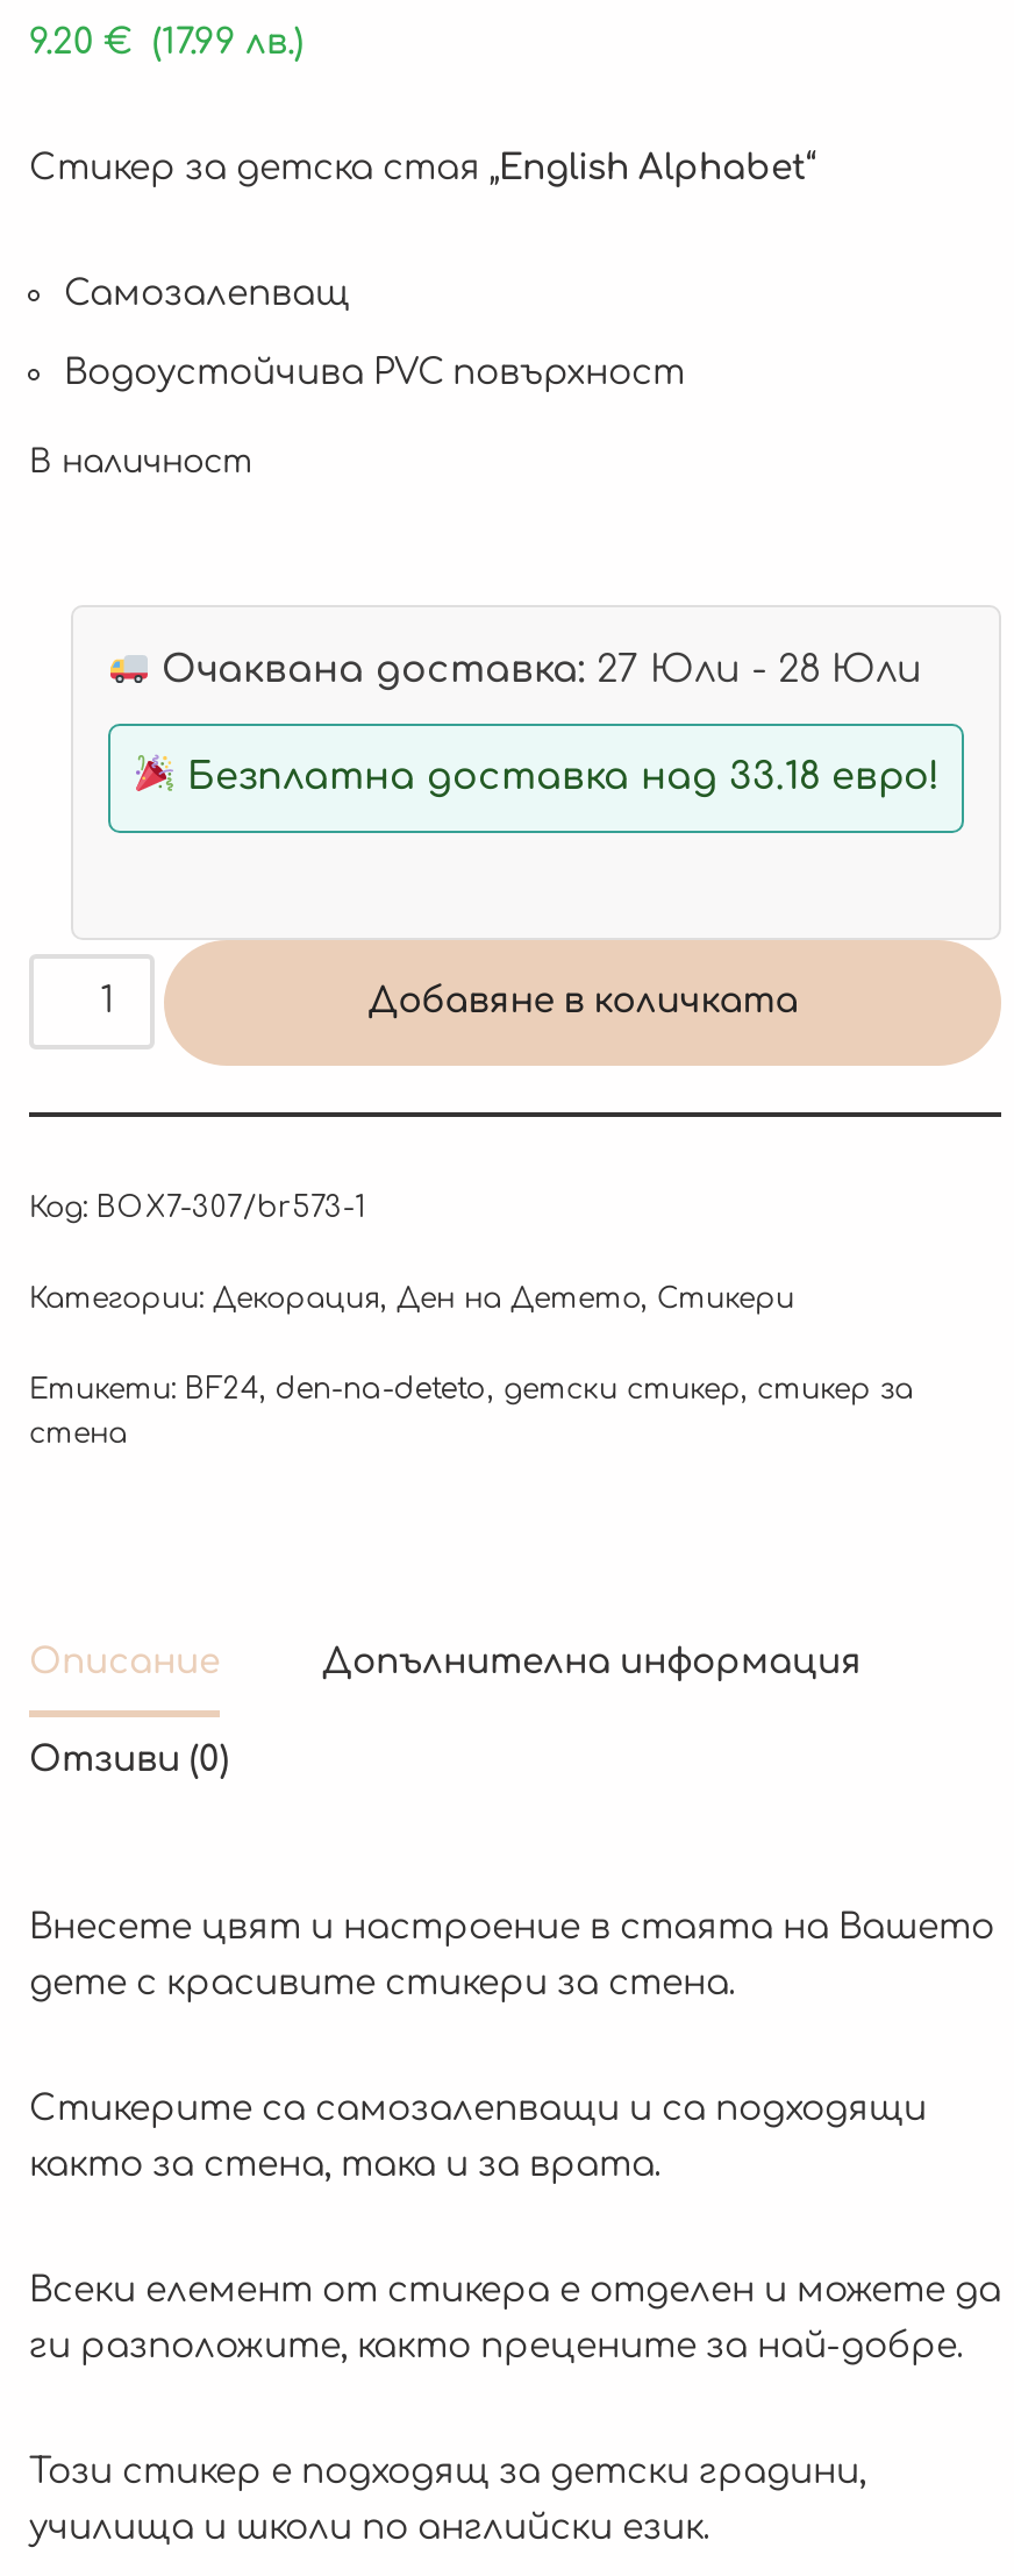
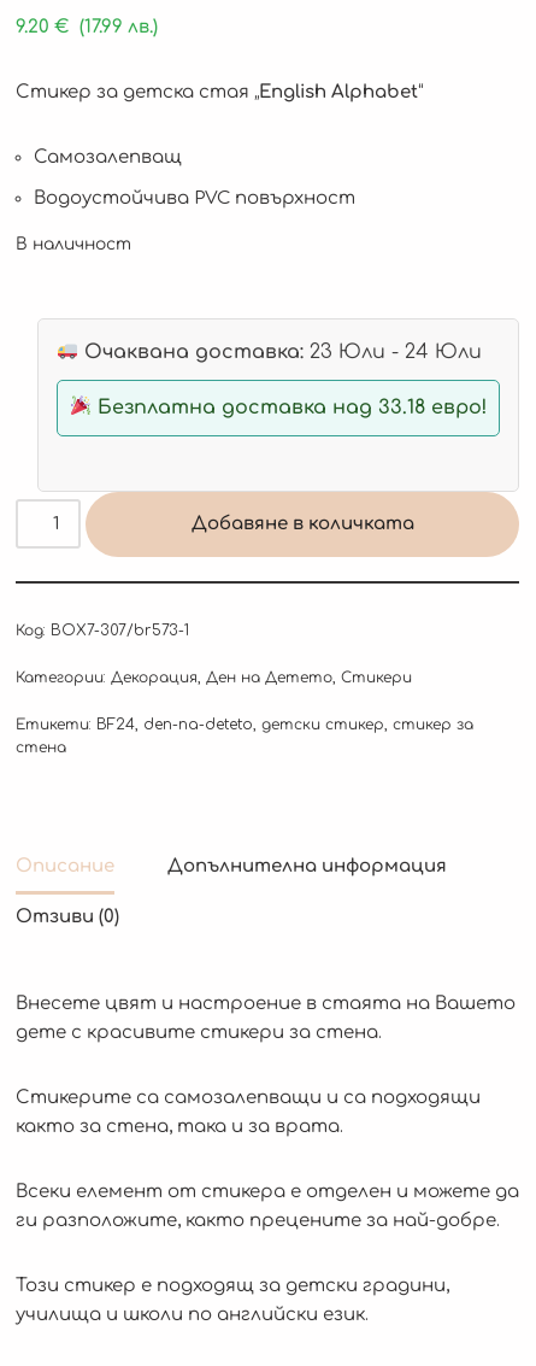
[162,649,922,690] Очаквана доставка: 27 Юли - 28 Юли -> [84,341,482,363] Очаквана доставка: 23 Юли - 24 Юли

